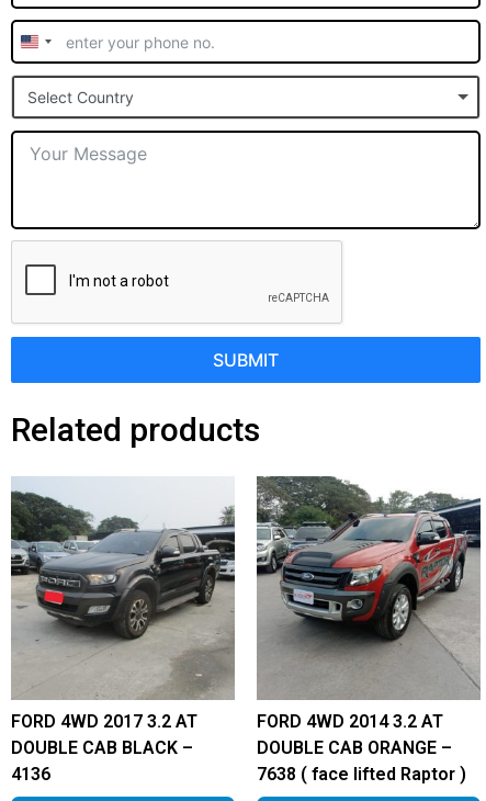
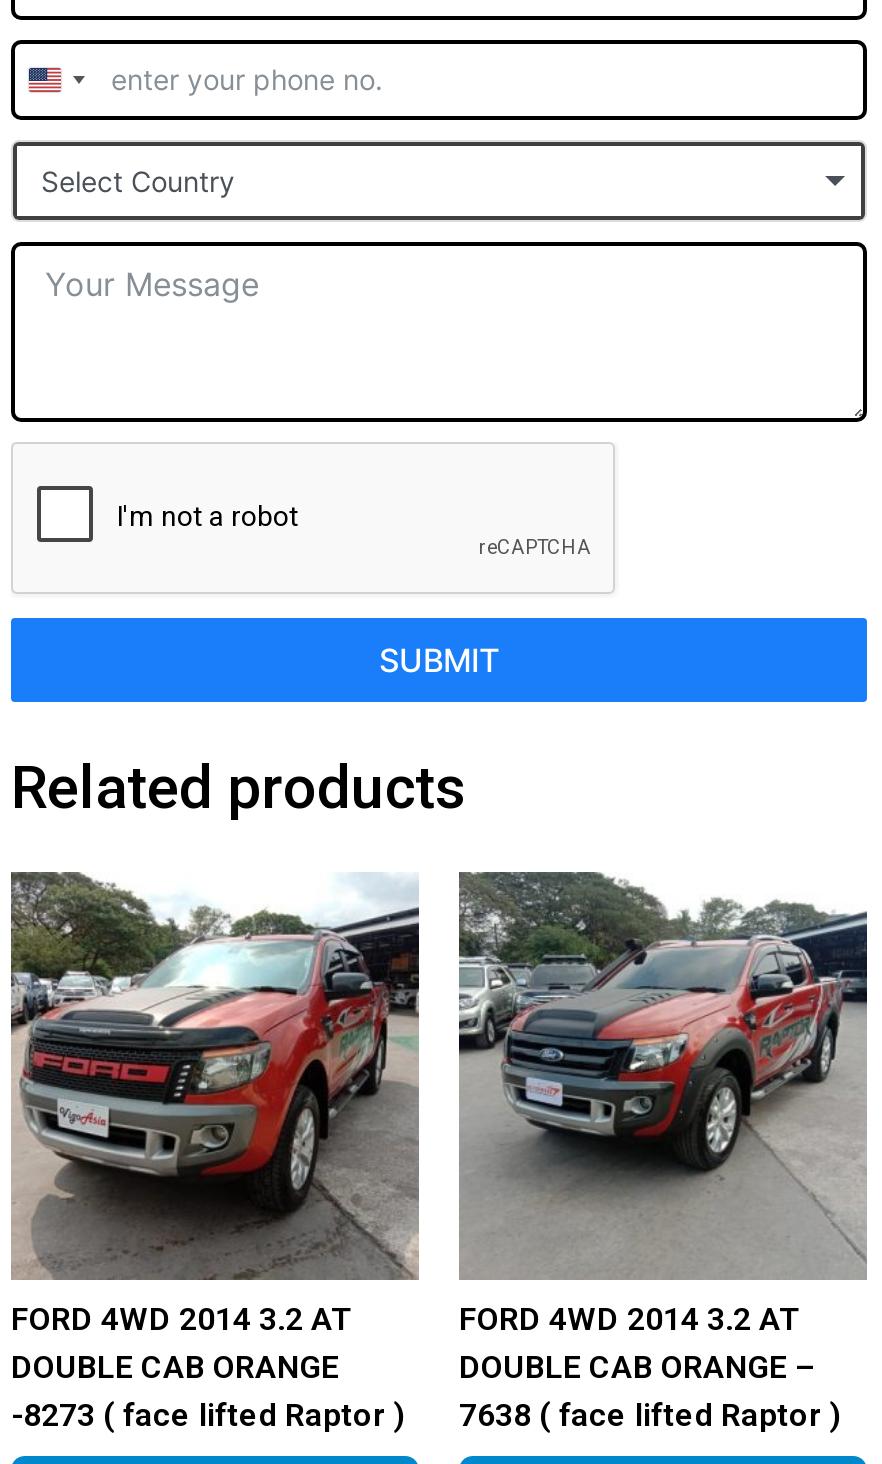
[10,476,236,785] [image] | FORD 4WD 2017 3.2 AT | DOUBLE CAB BLACK – | 4136 -> [9,870,421,1434] [image] | FORD 4WD 2014 3.2 AT | DOUBLE CAB ORANGE | -8273 ( face lifted Raptor )

